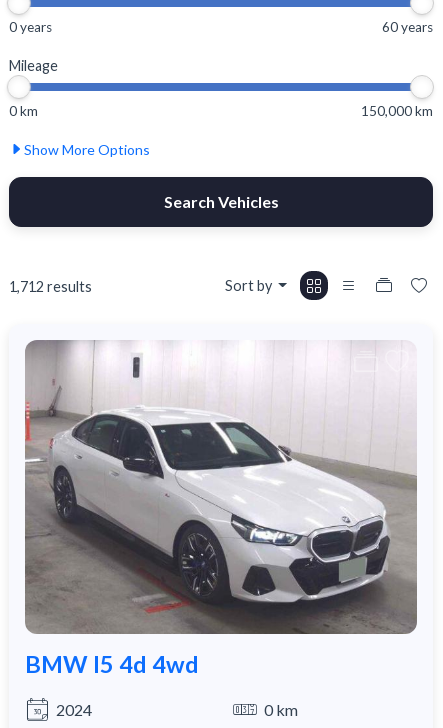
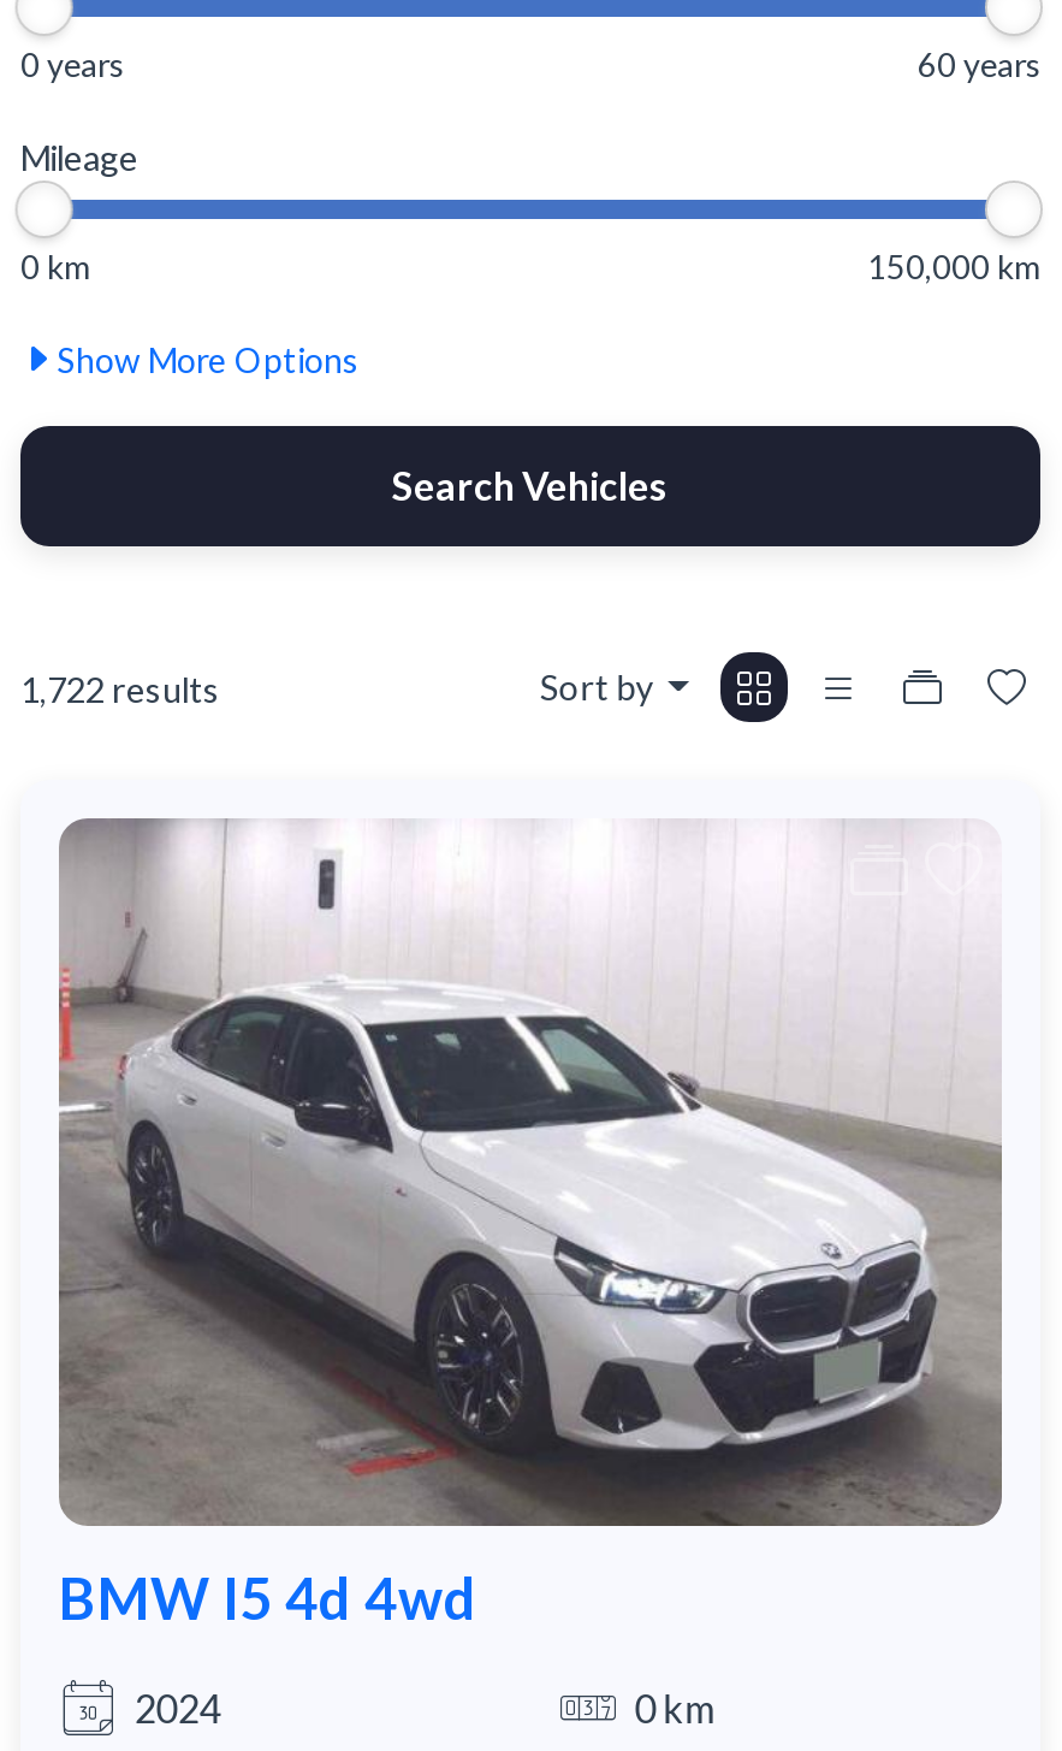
[9,278,92,295] 1,712 results -> [20,669,220,710] 1,722 results

